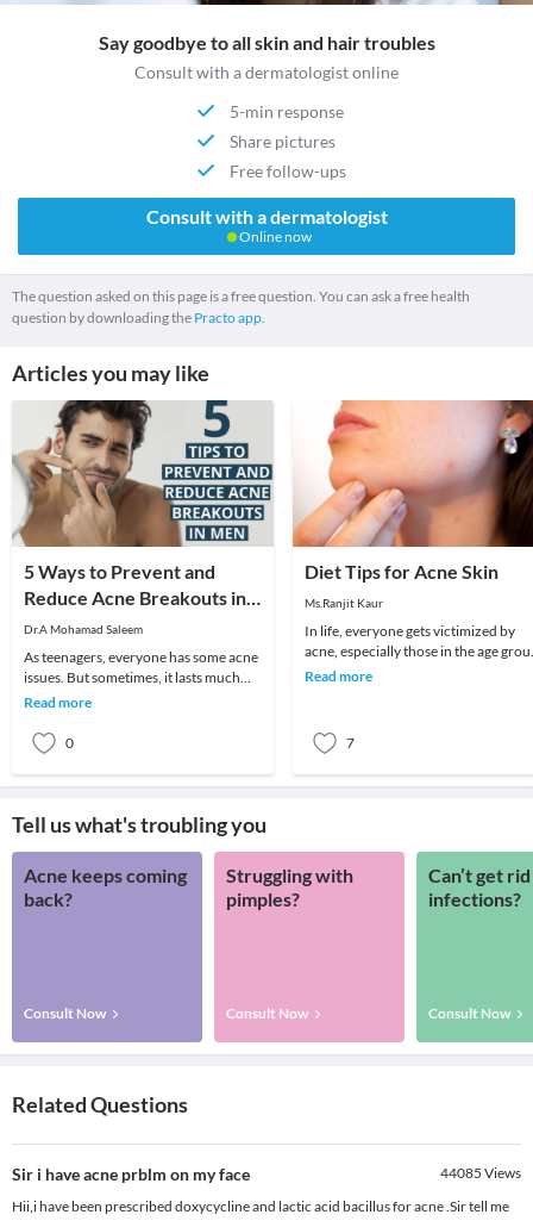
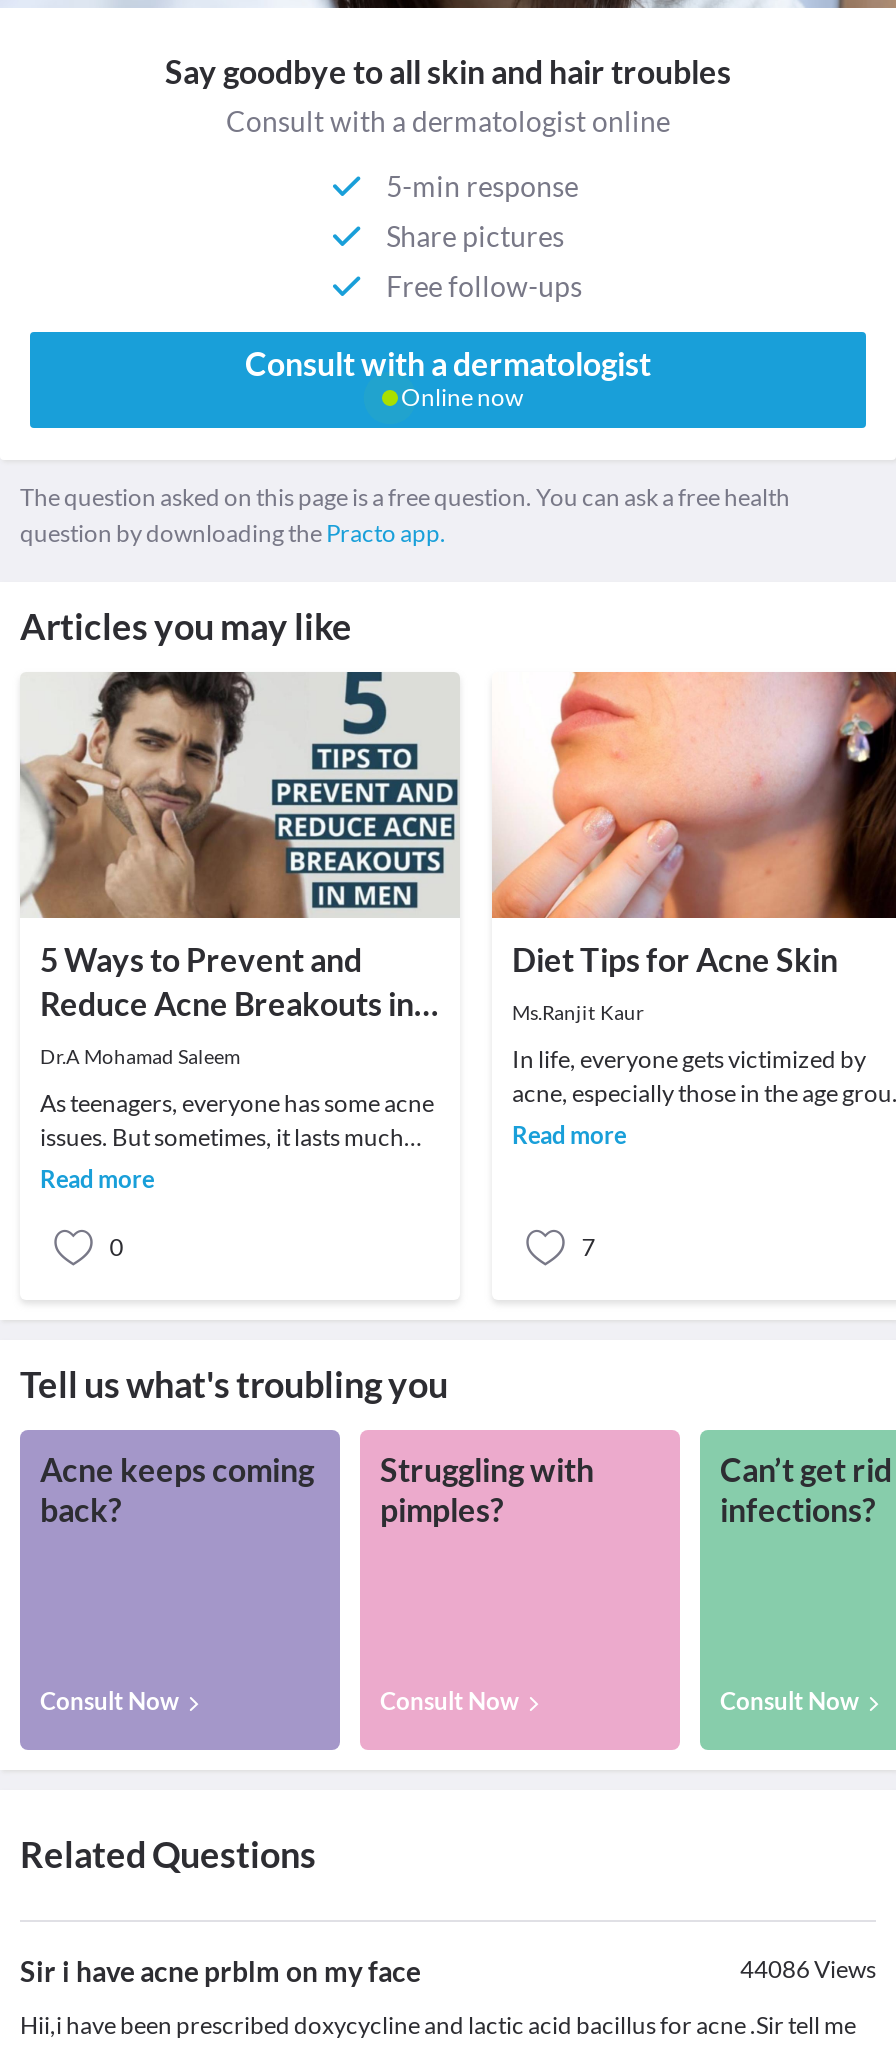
[440,1164,521,1182] 44085Views -> [740,1955,876,1985] 44086Views

